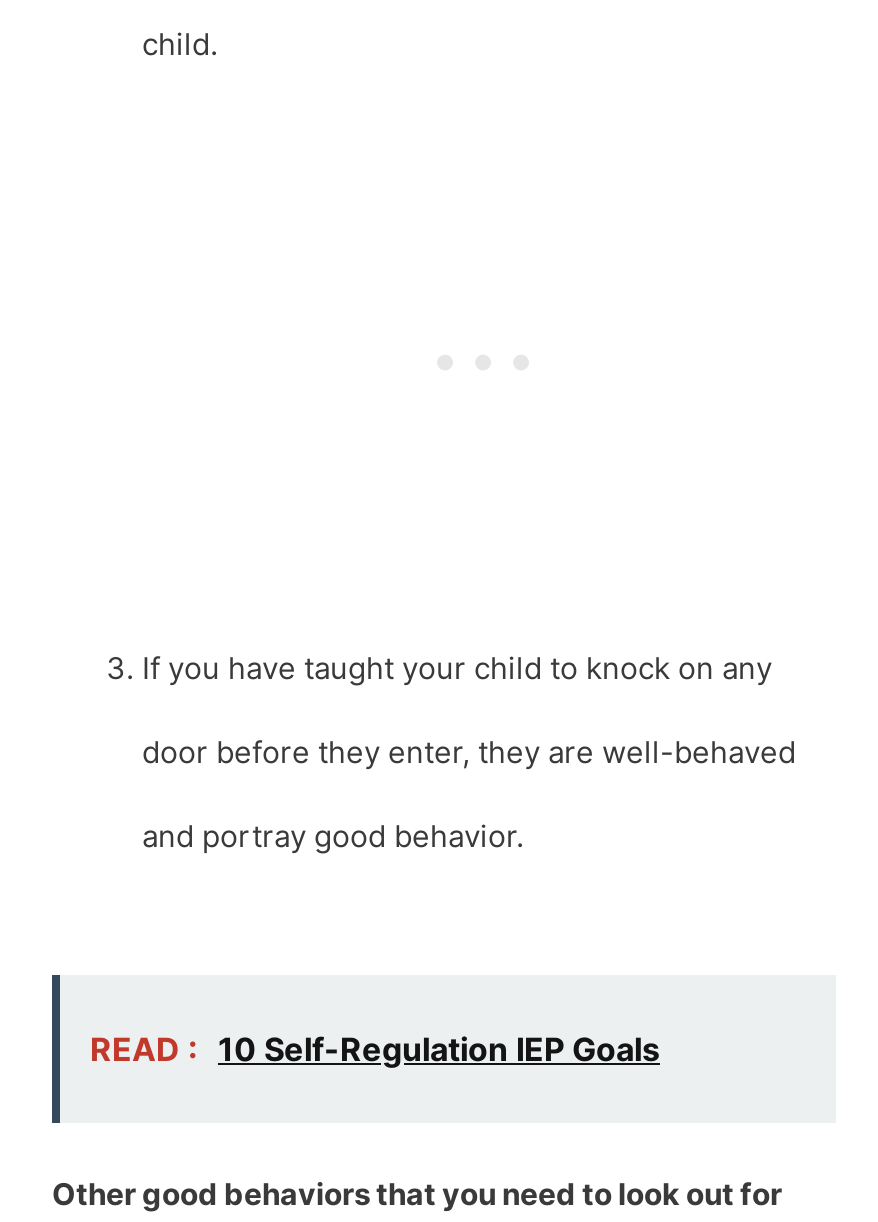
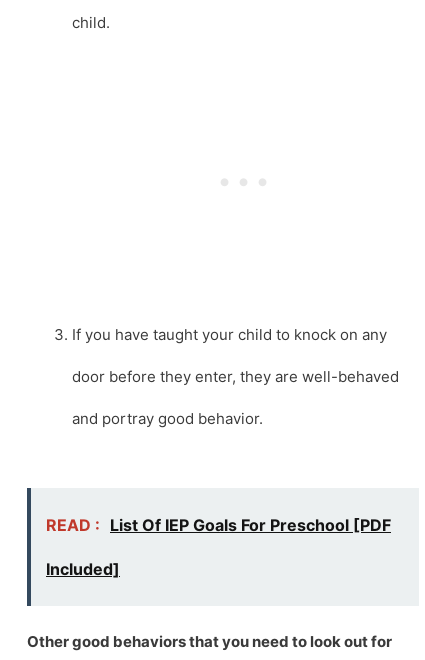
[90,1029,660,1069] READ : 10 Self-Regulation IEP Goals -> [46,515,391,579] READ : List Of IEP Goals For Preschool [PDF | Included]

